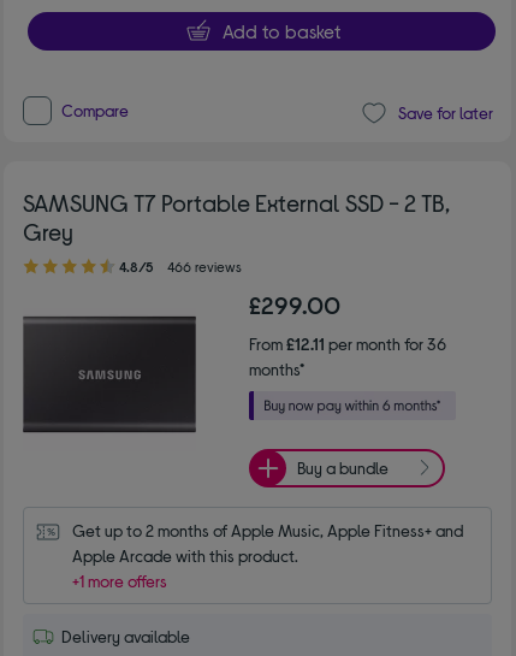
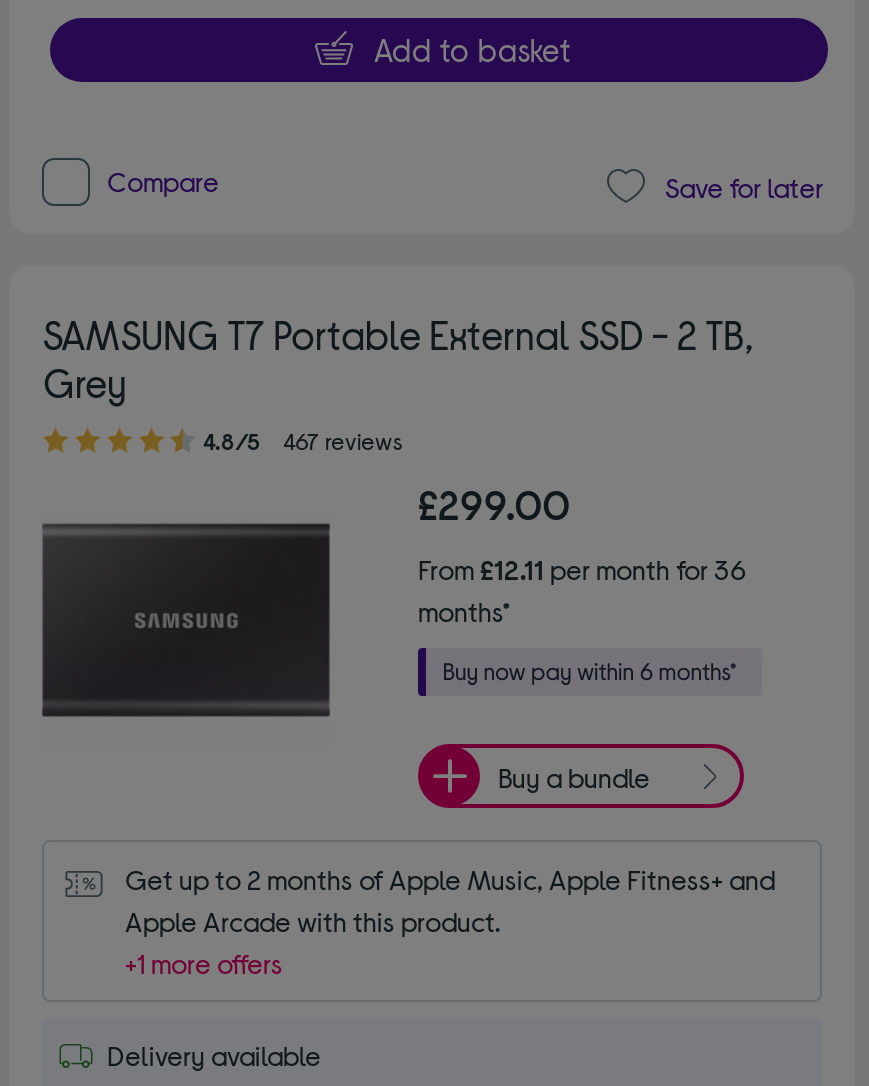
[120,258,242,274] 4.8/5 466 reviews -> [203,426,403,454] 4.8/5 467 reviews

